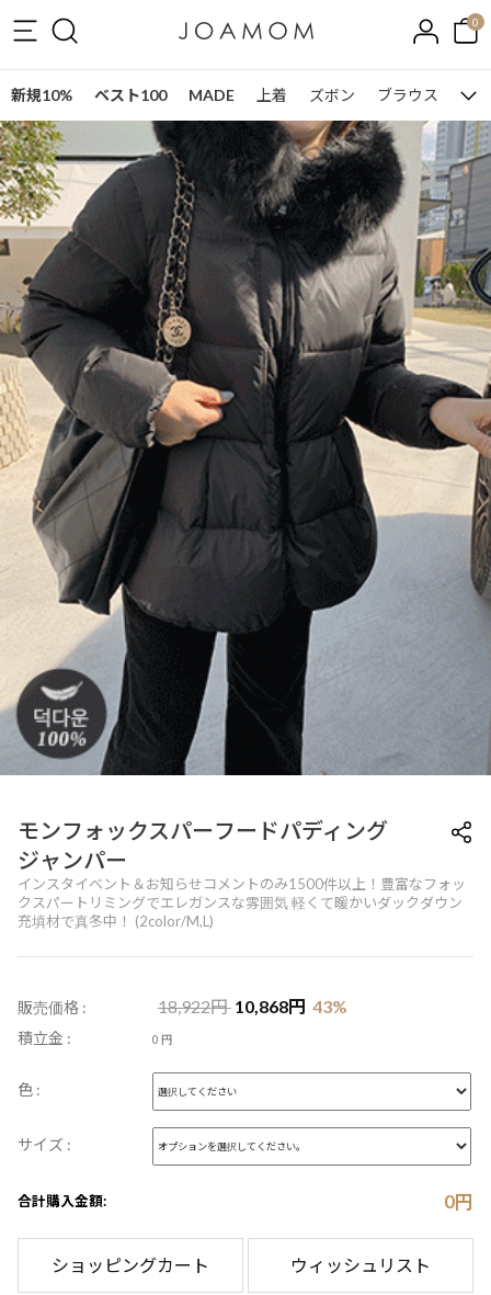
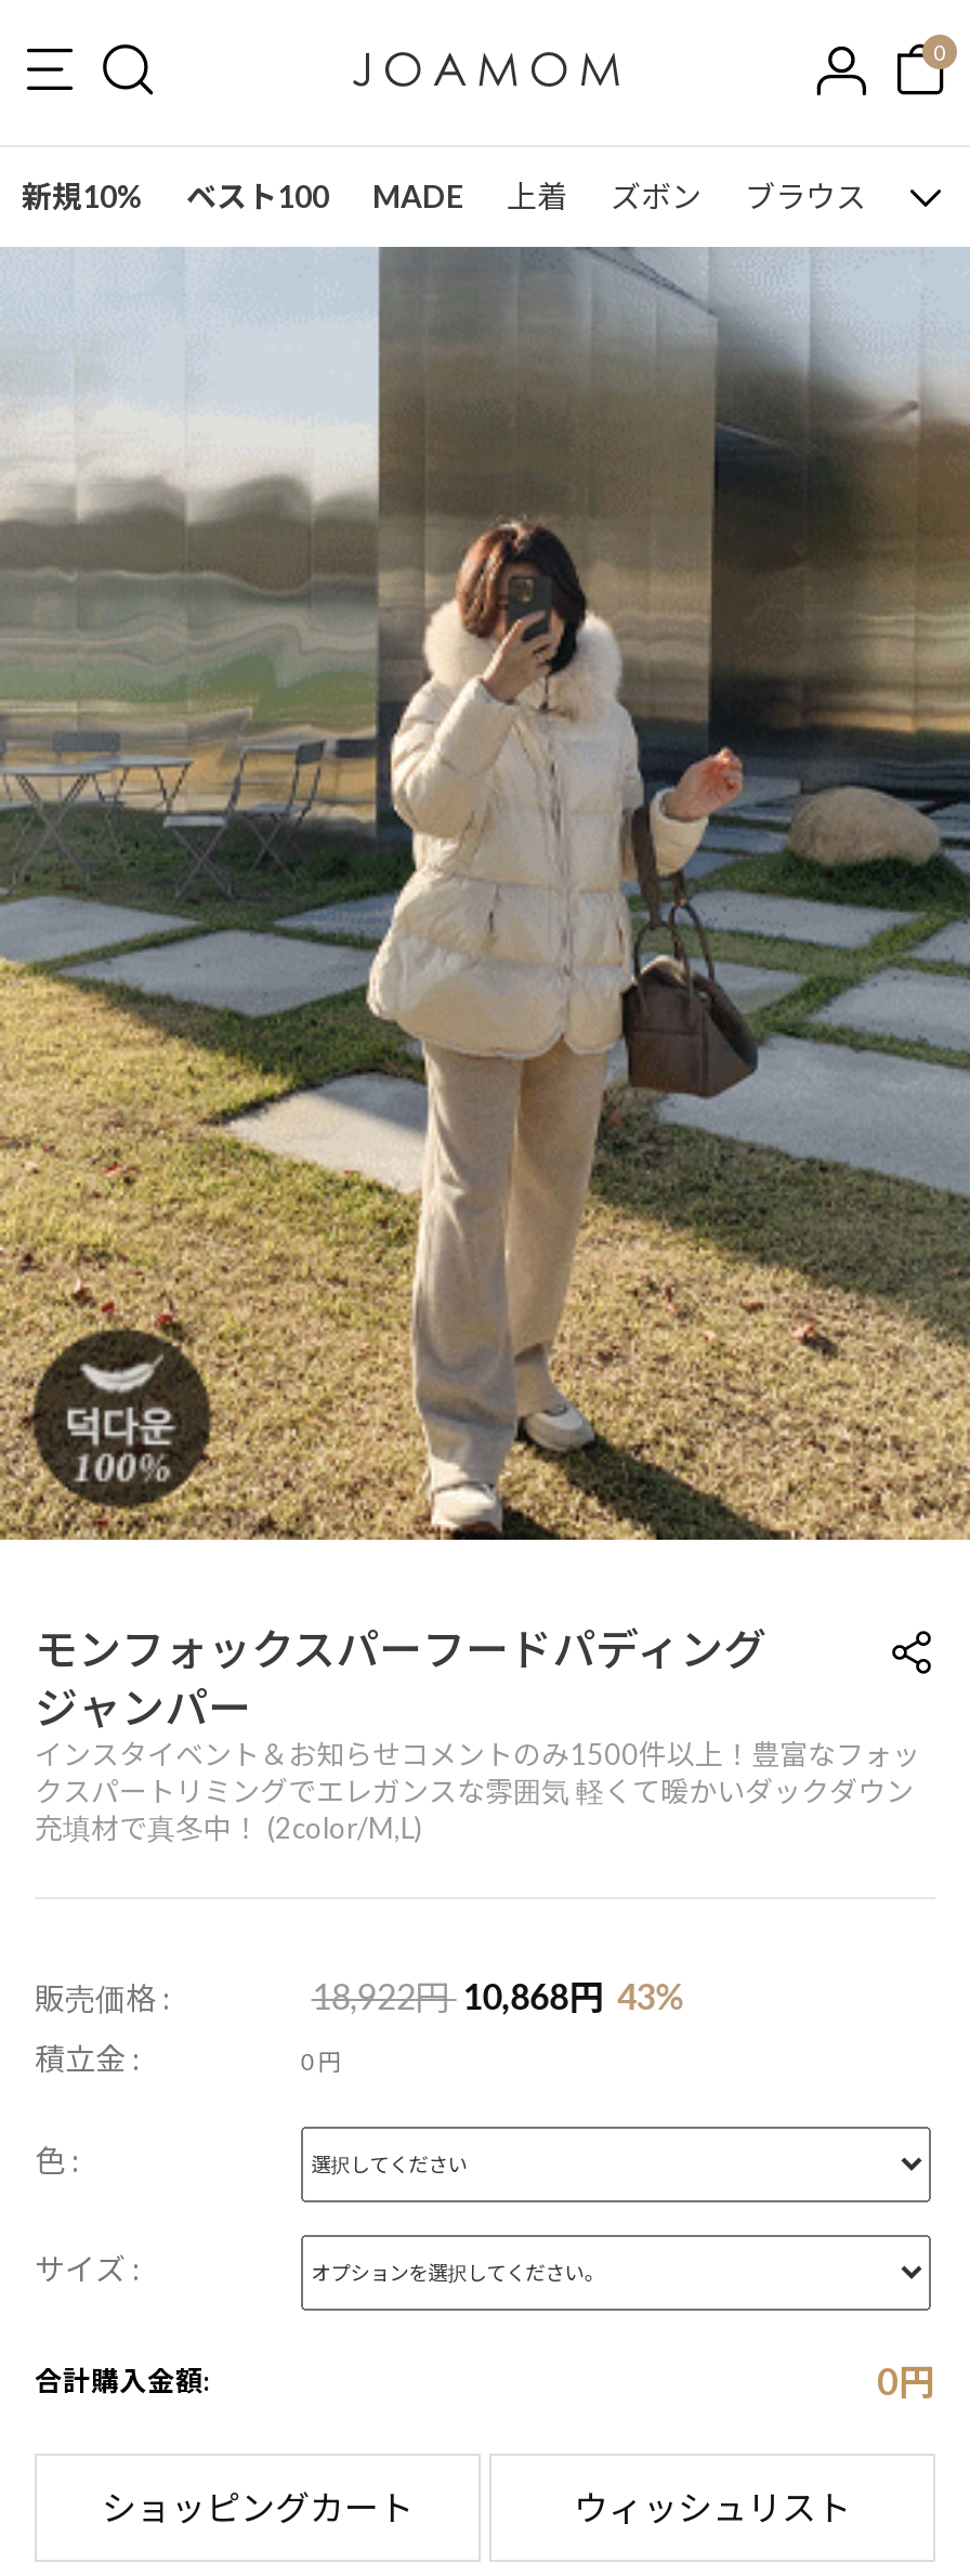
[3,120,488,776] [image] -> [6,245,964,1542] [image]

